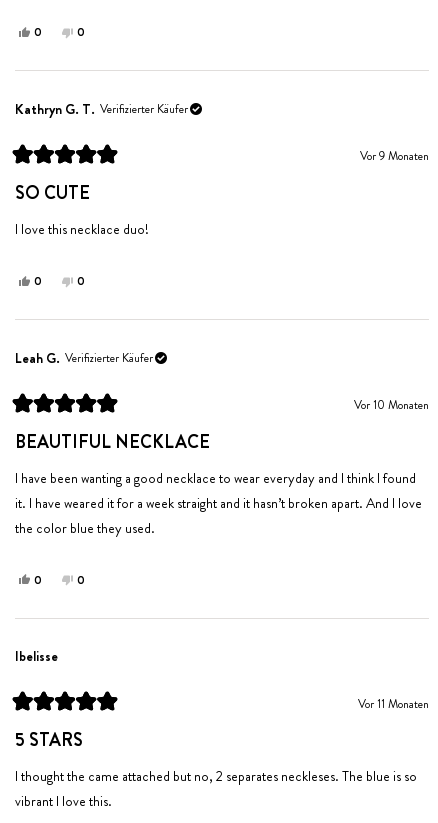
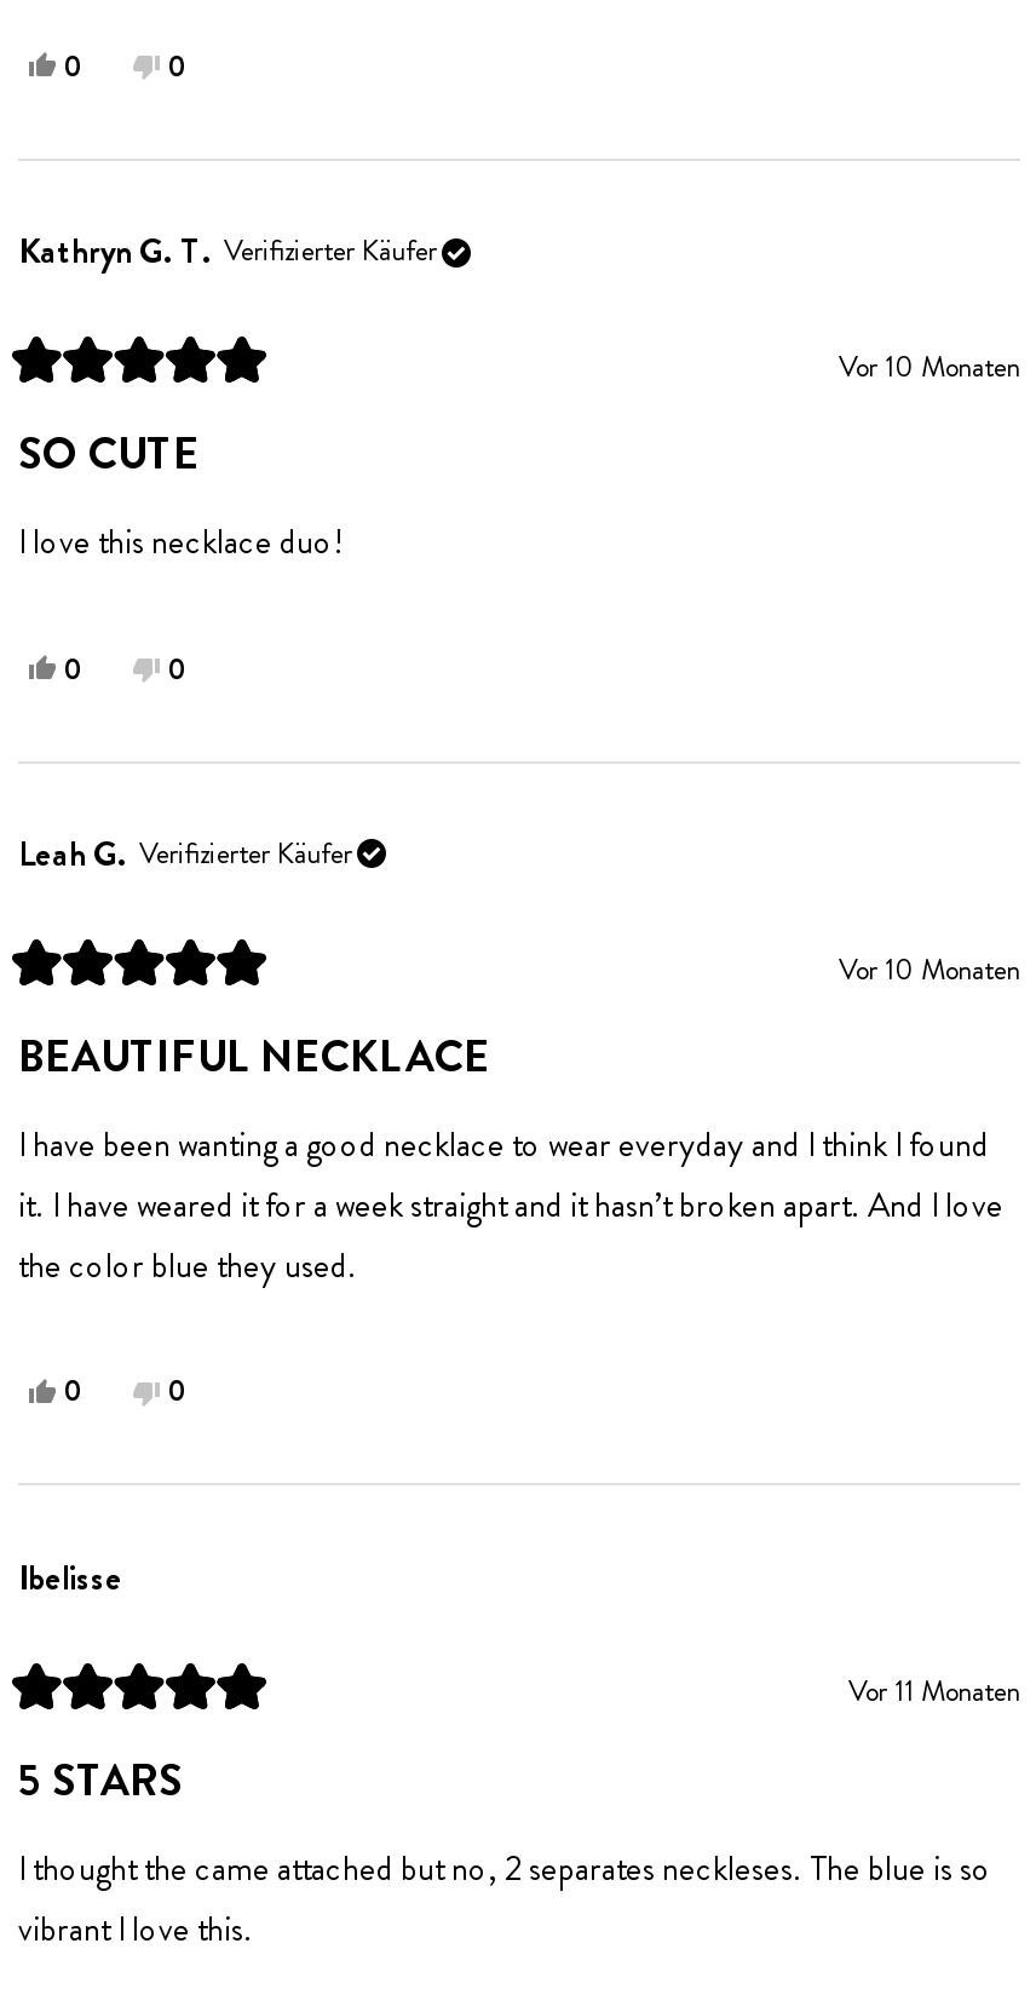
[360,147,429,165] Vor 9 Monaten -> [839,345,1020,388] Vor 10 Monaten

